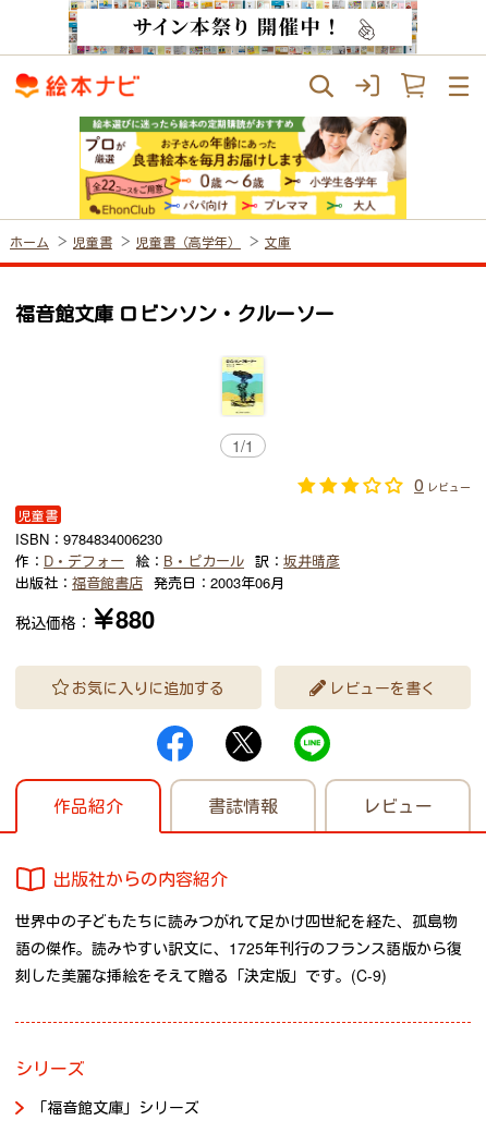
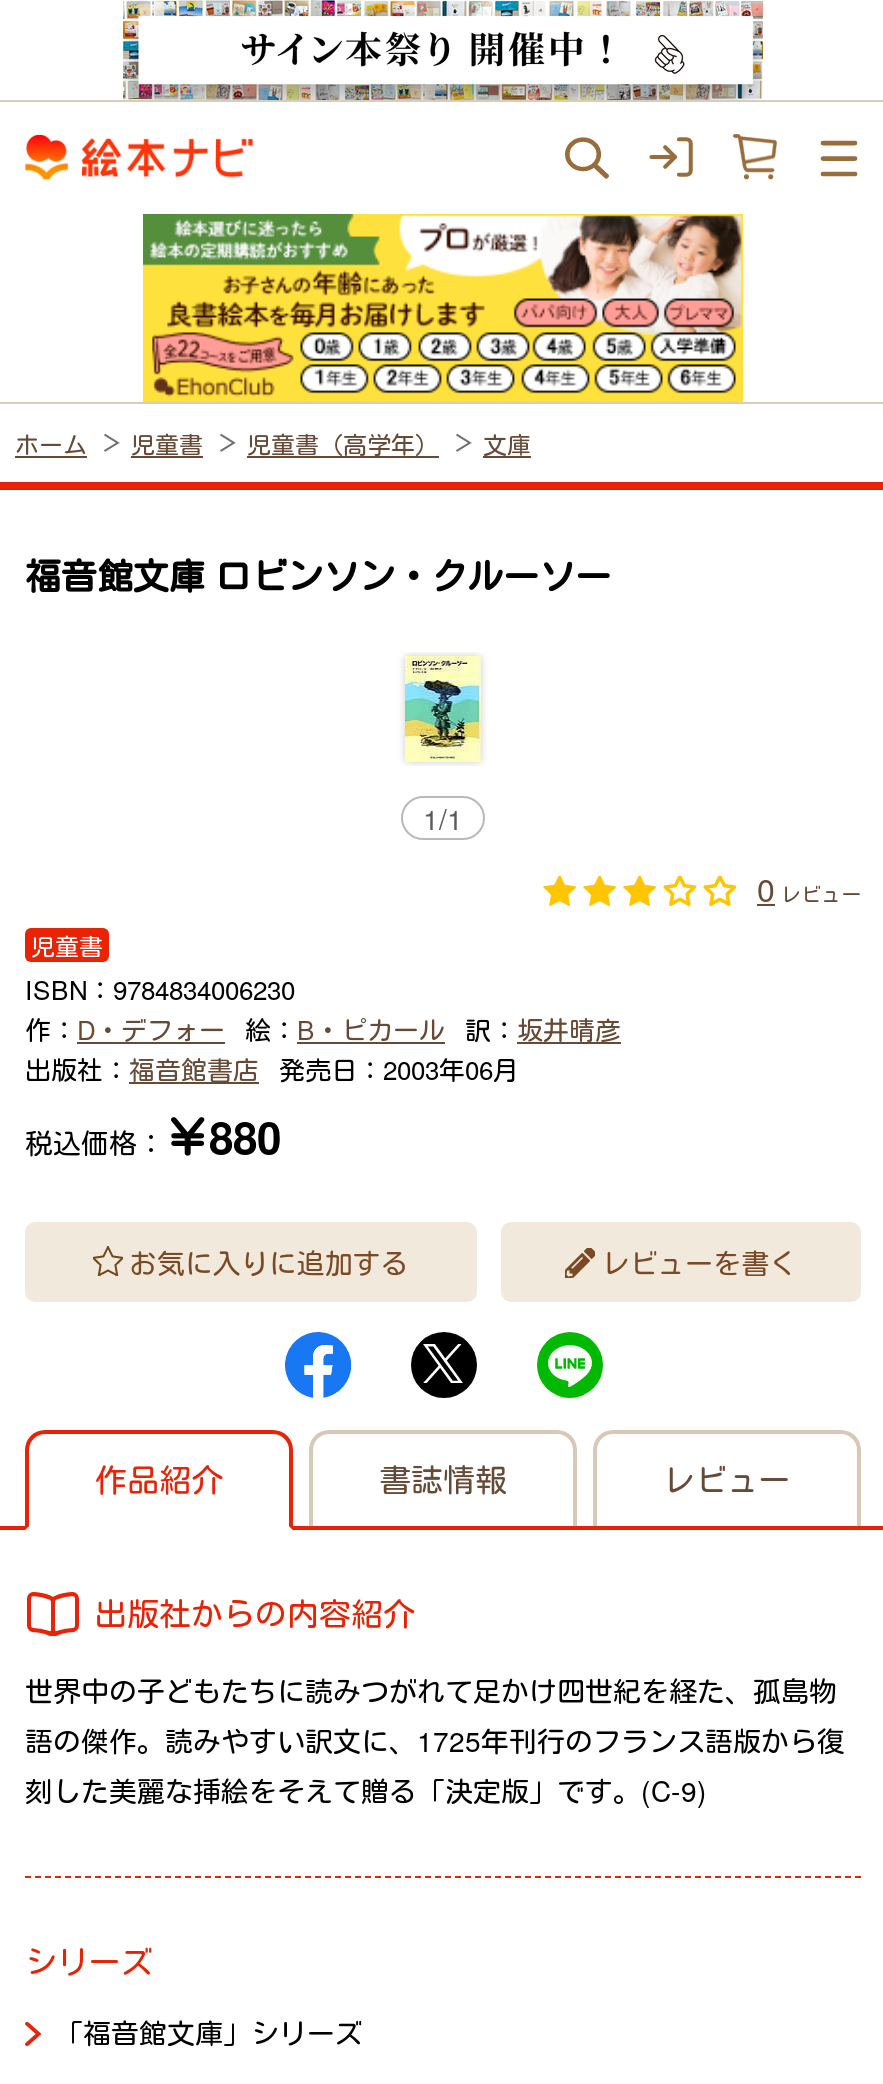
[78,115,408,216] [image] -> [141,212,745,396] [image]

